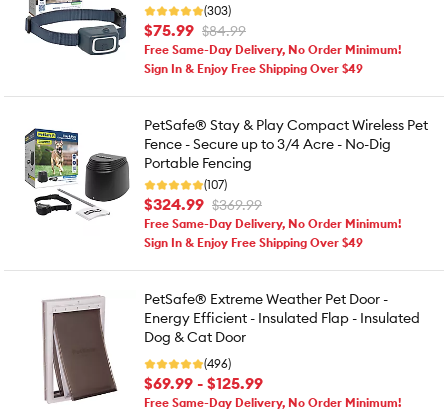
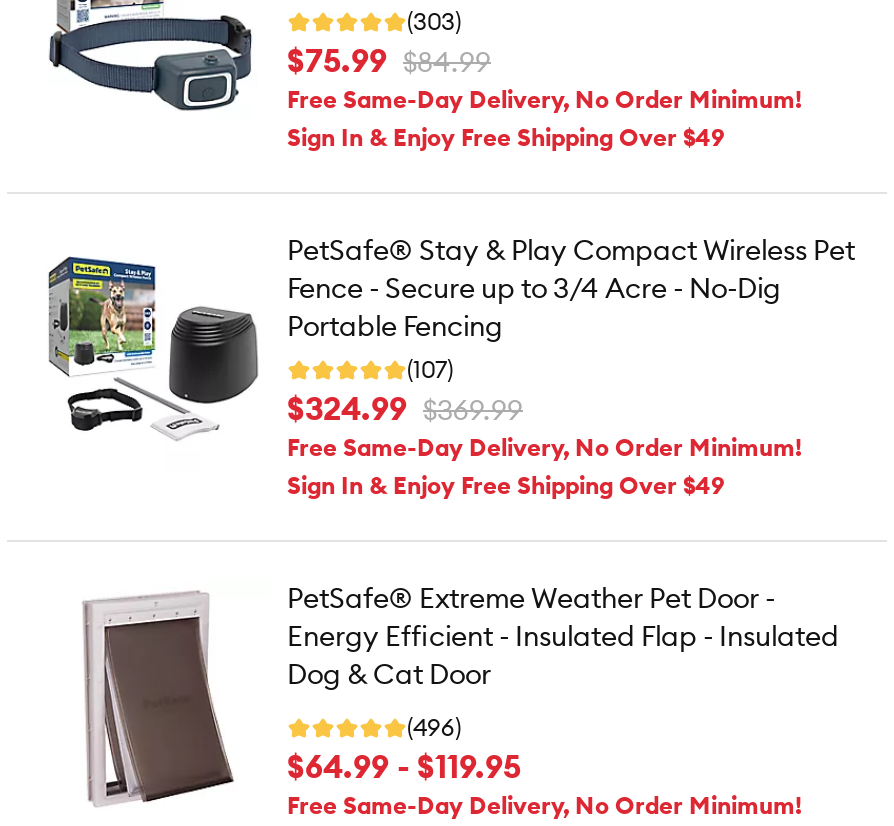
[144,373,263,393] $69.99 - $125.99 -> [287,746,521,786] $64.99 - $119.95

